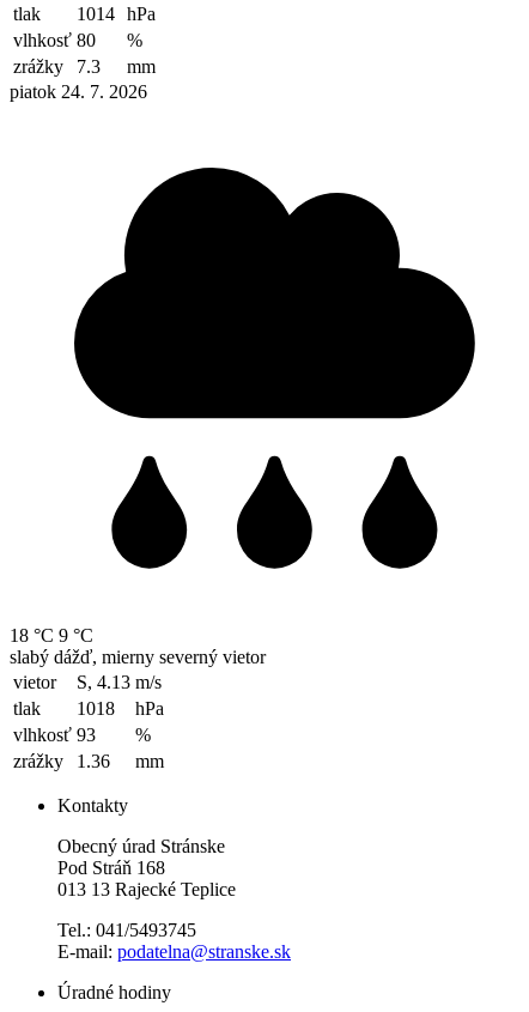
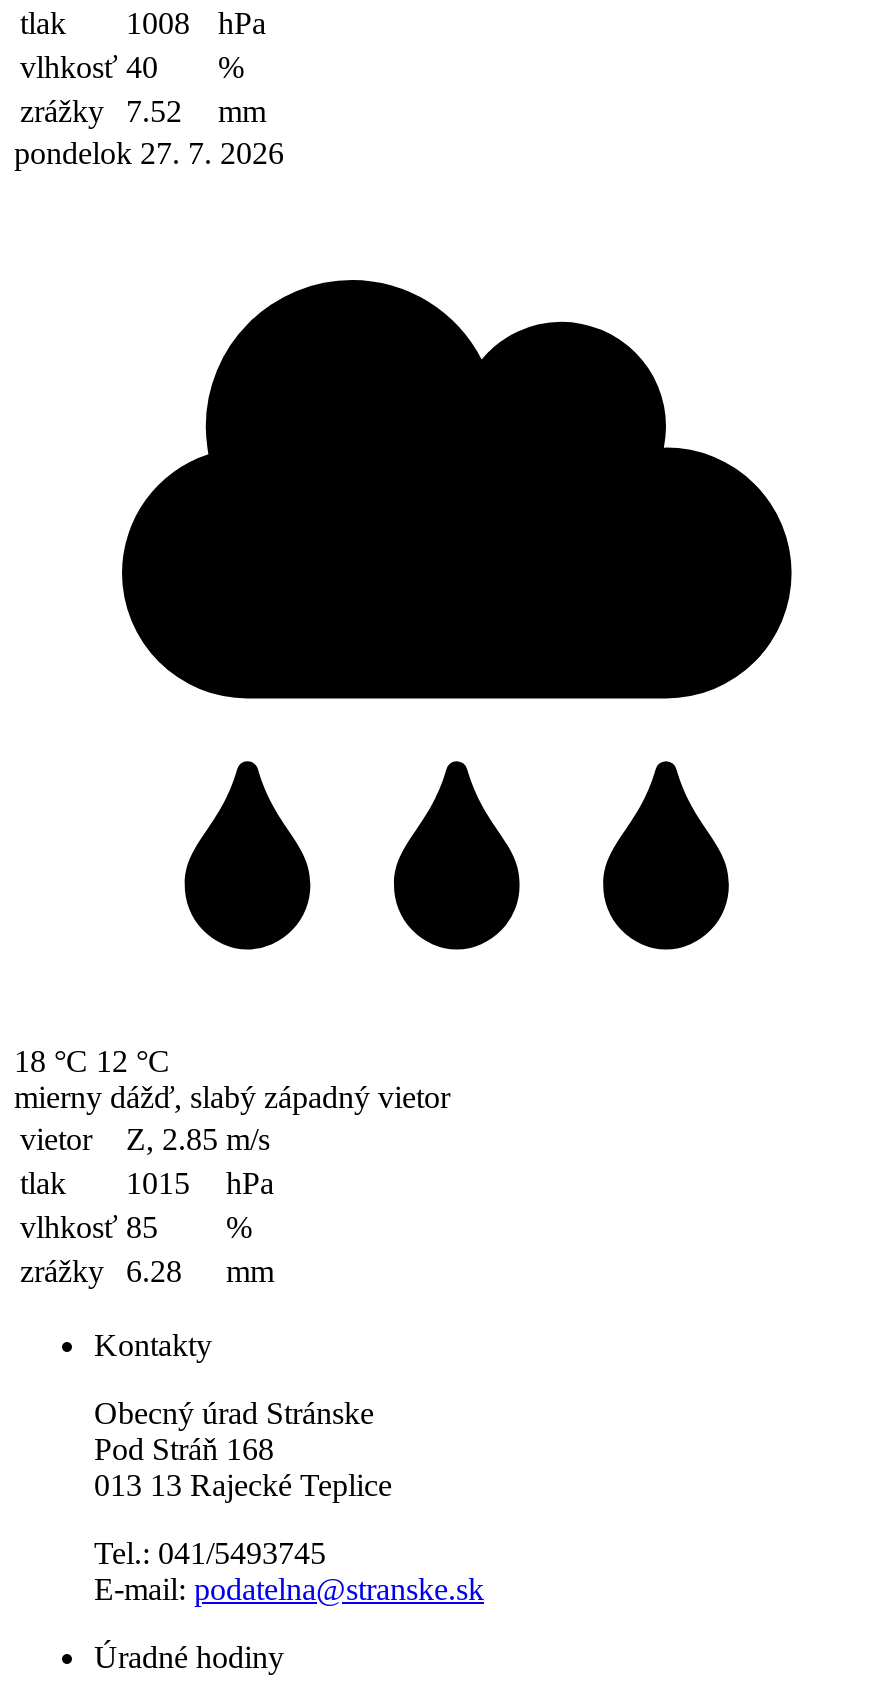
[13,3,156,50] 1014 hPa | vlhkosť 80 -> [20,5,266,83] 1008 | hPa | vlhkosť 40
[13,56,156,76] zrážky 7.3 mm -> [20,93,266,127] zrážky 7.52 mm
[10,81,147,101] piatok 24. 7. 2026 -> [14,135,284,169] pondelok 27. 7. 2026
[10,625,266,667] 18 °C 9 °C | slabý dážď, mierny severný vietor -> [14,1043,450,1113] 18 °C 12 °C | mierny dážď, slabý západný vietor
[13,672,162,692] vietor S, 4.13 m/s -> [20,1121,270,1155] vietor Z, 2.85 m/s
[13,698,164,718] tlak 1018 hPa -> [20,1165,274,1199] tlak 1015 hPa
[13,724,96,745] vlhkosť 93 -> [20,1209,158,1243] vlhkosť 85
[13,751,164,771] zrážky 1.36 mm -> [20,1253,274,1287] zrážky 6.28 mm

